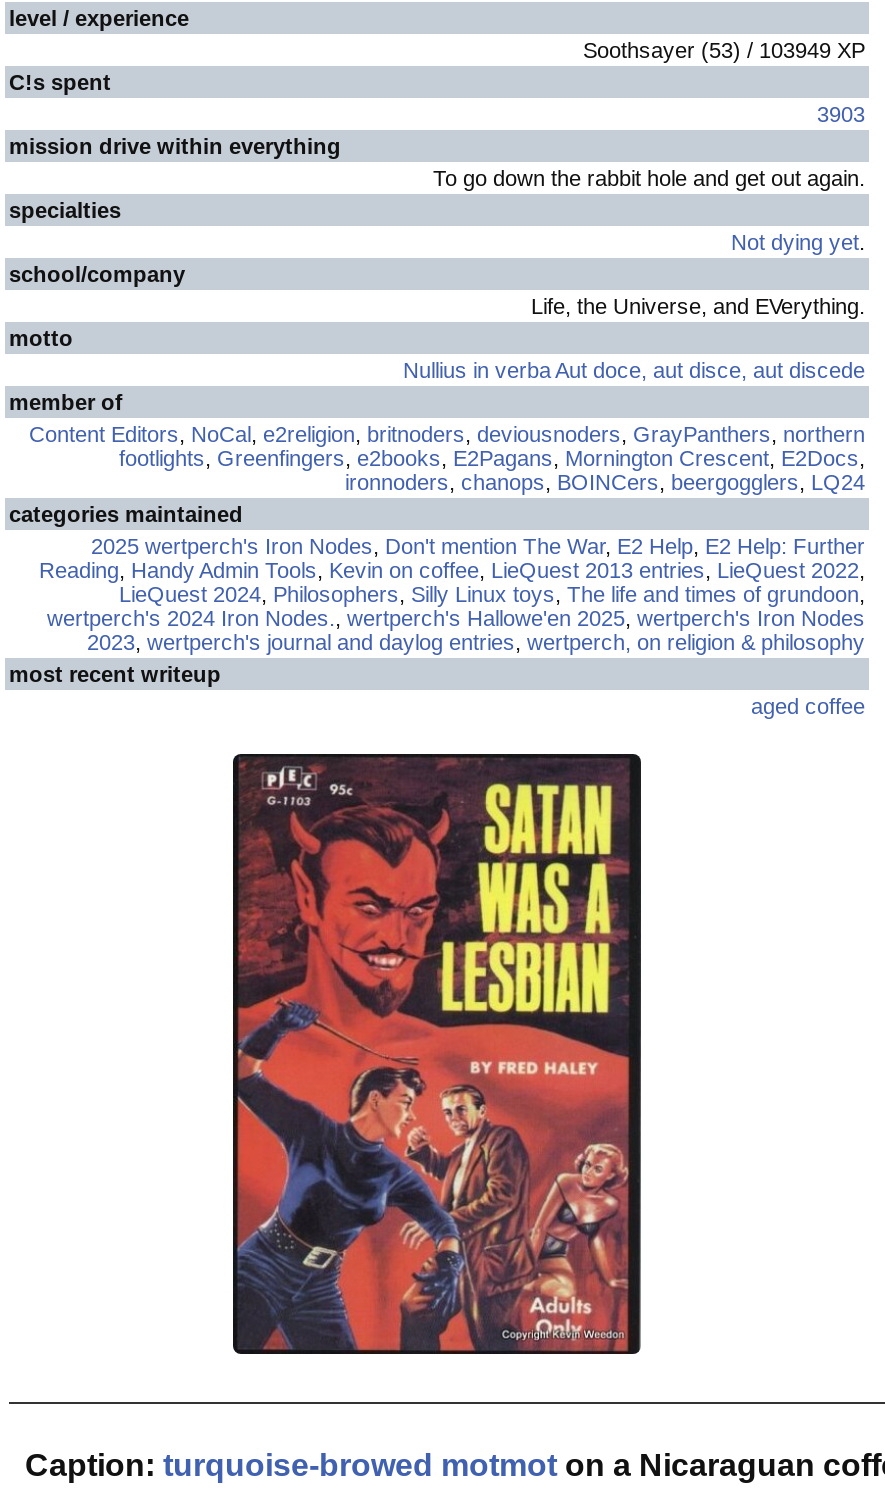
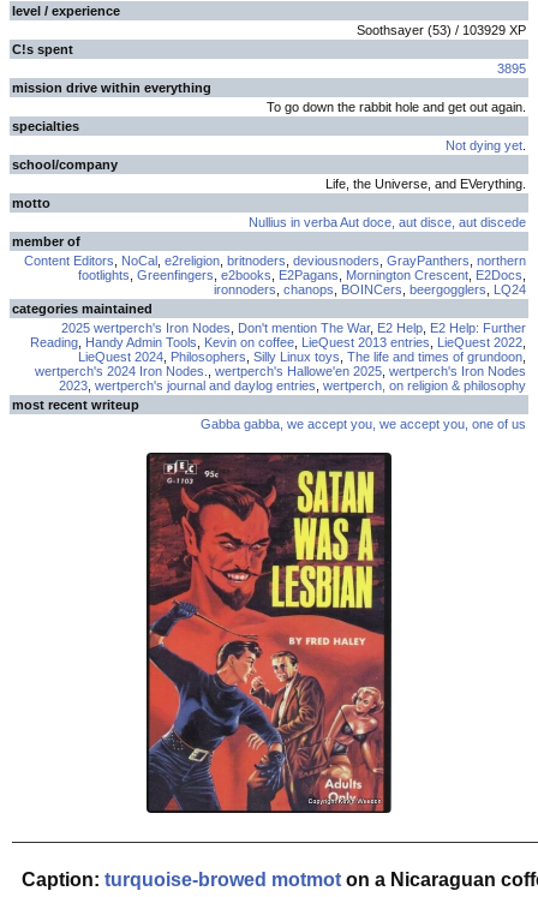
[583,38,865,62] Soothsayer (53) / 103949 XP -> [357,23,526,37] Soothsayer (53) / 103929 XP
[817,102,865,126] 3903 -> [497,61,526,76] 3895
[751,694,865,718] aged coffee -> [201,417,526,431] Gabba gabba, we accept you, we accept you, one of us

